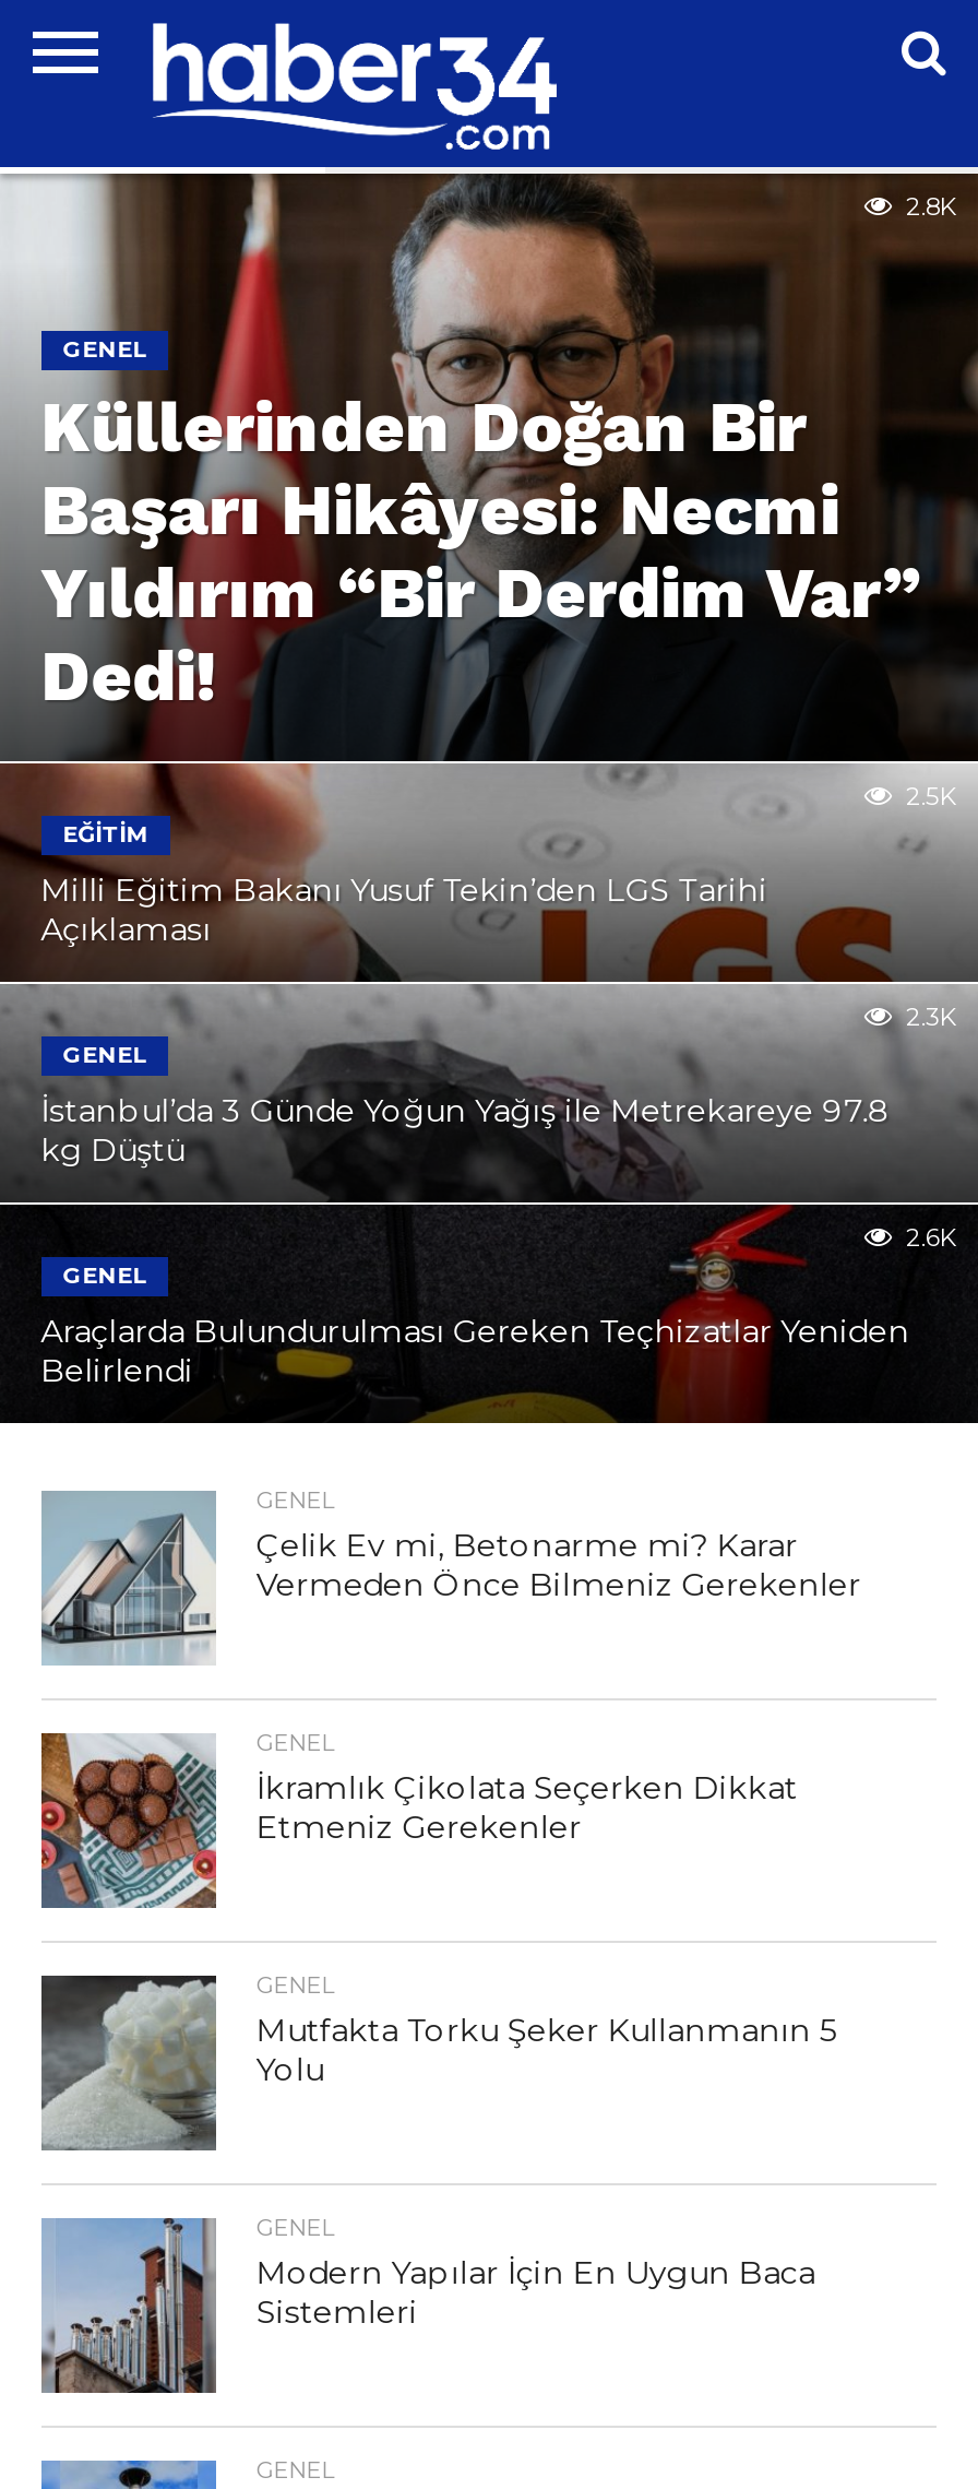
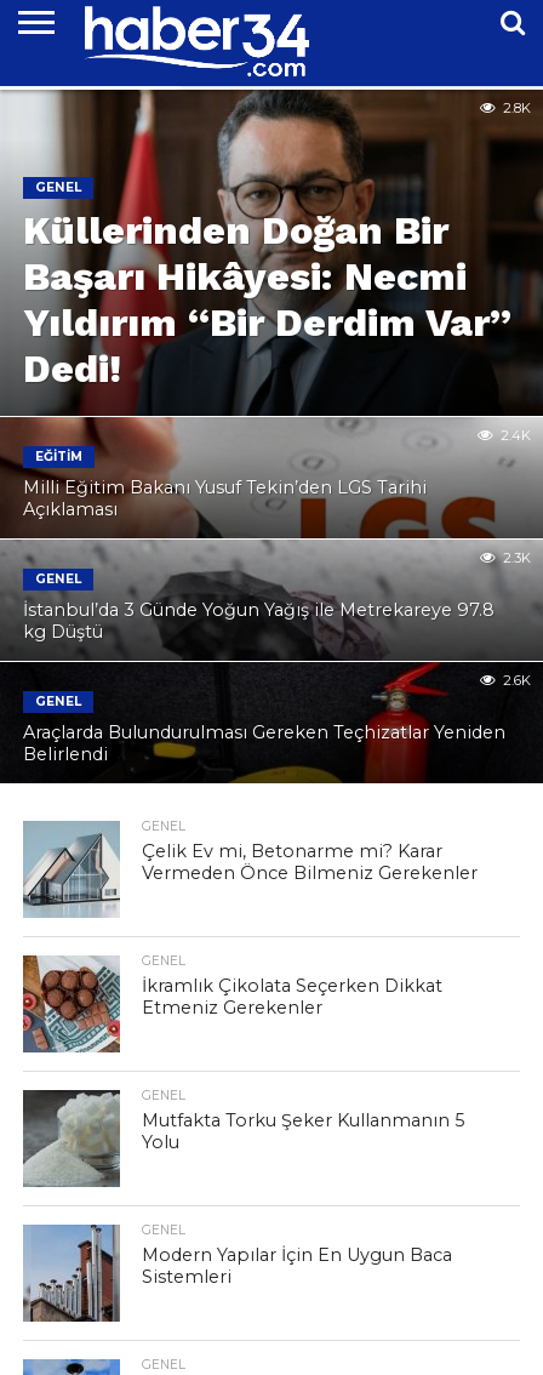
[906,780,956,811] 2.5K -> [501,427,531,444] 2.4K

